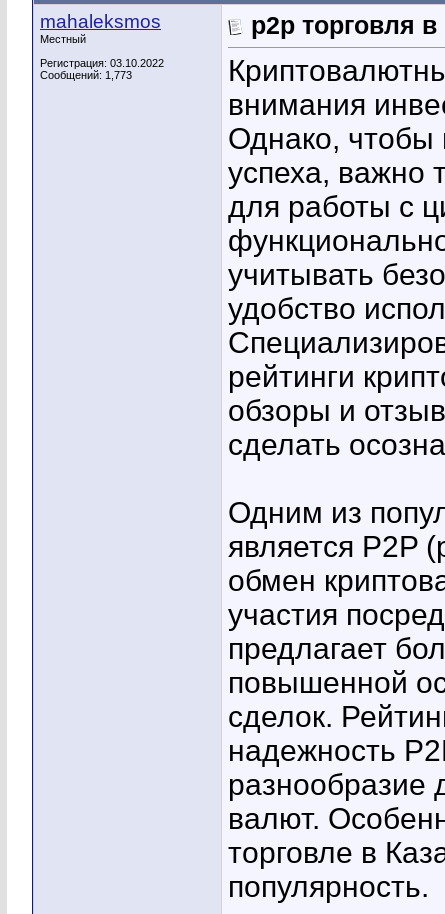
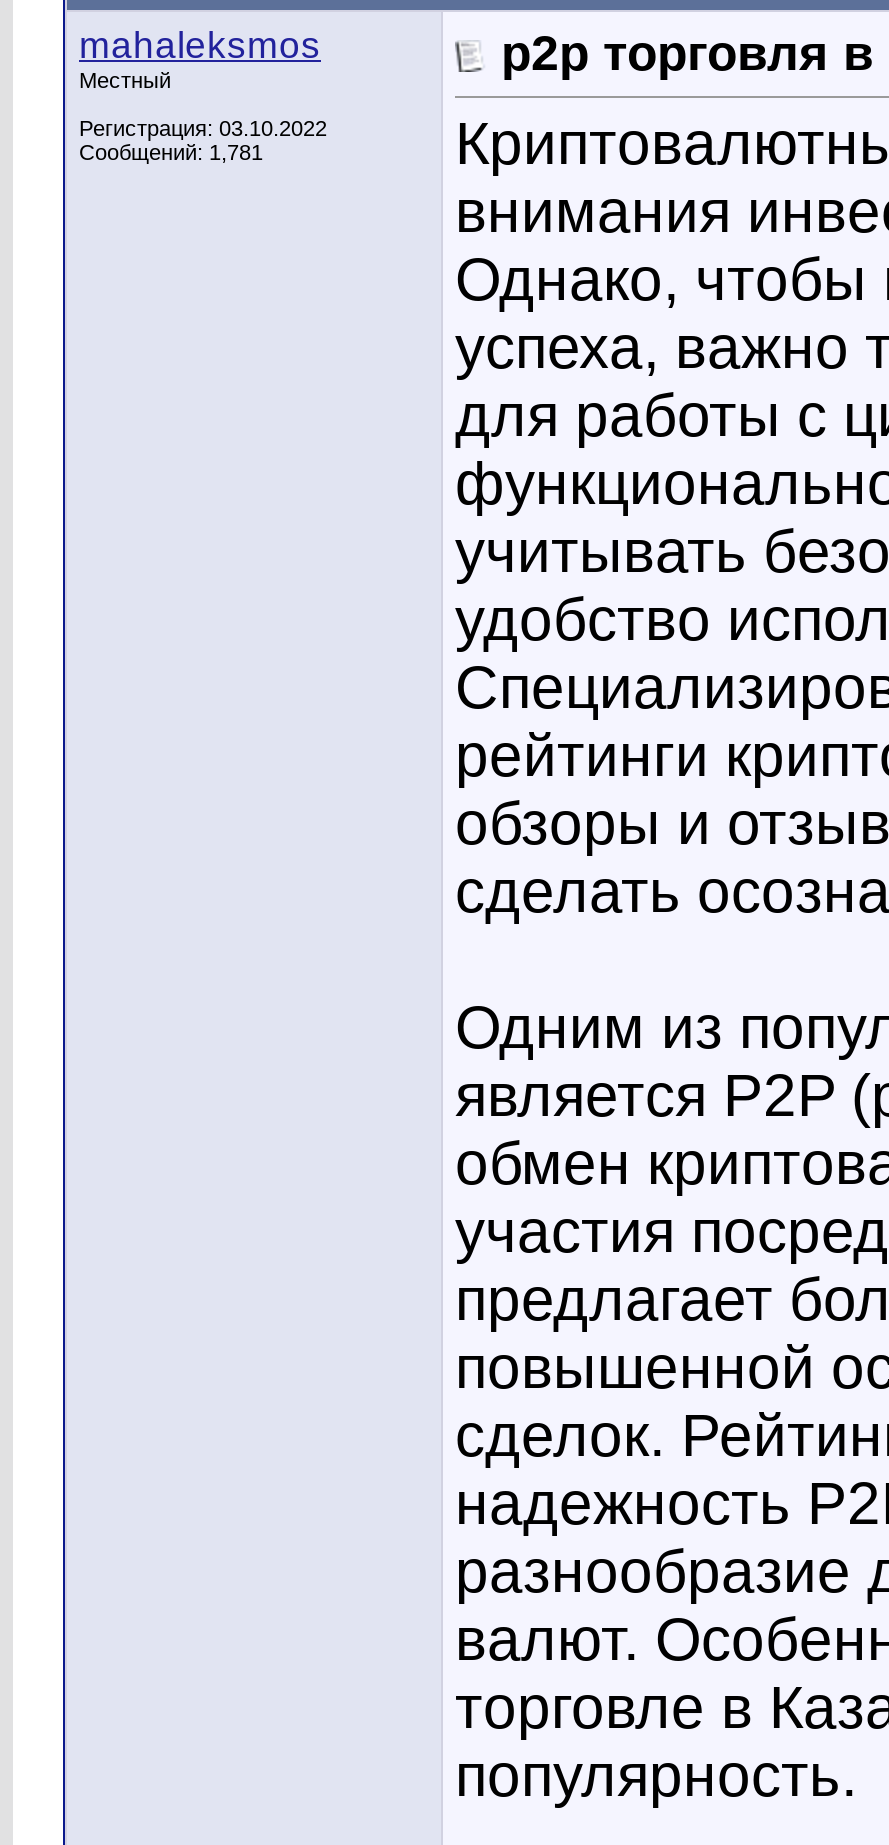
[40,69,132,81] Сообщений: 1,773 -> [79,140,263,164] Сообщений: 1,781

